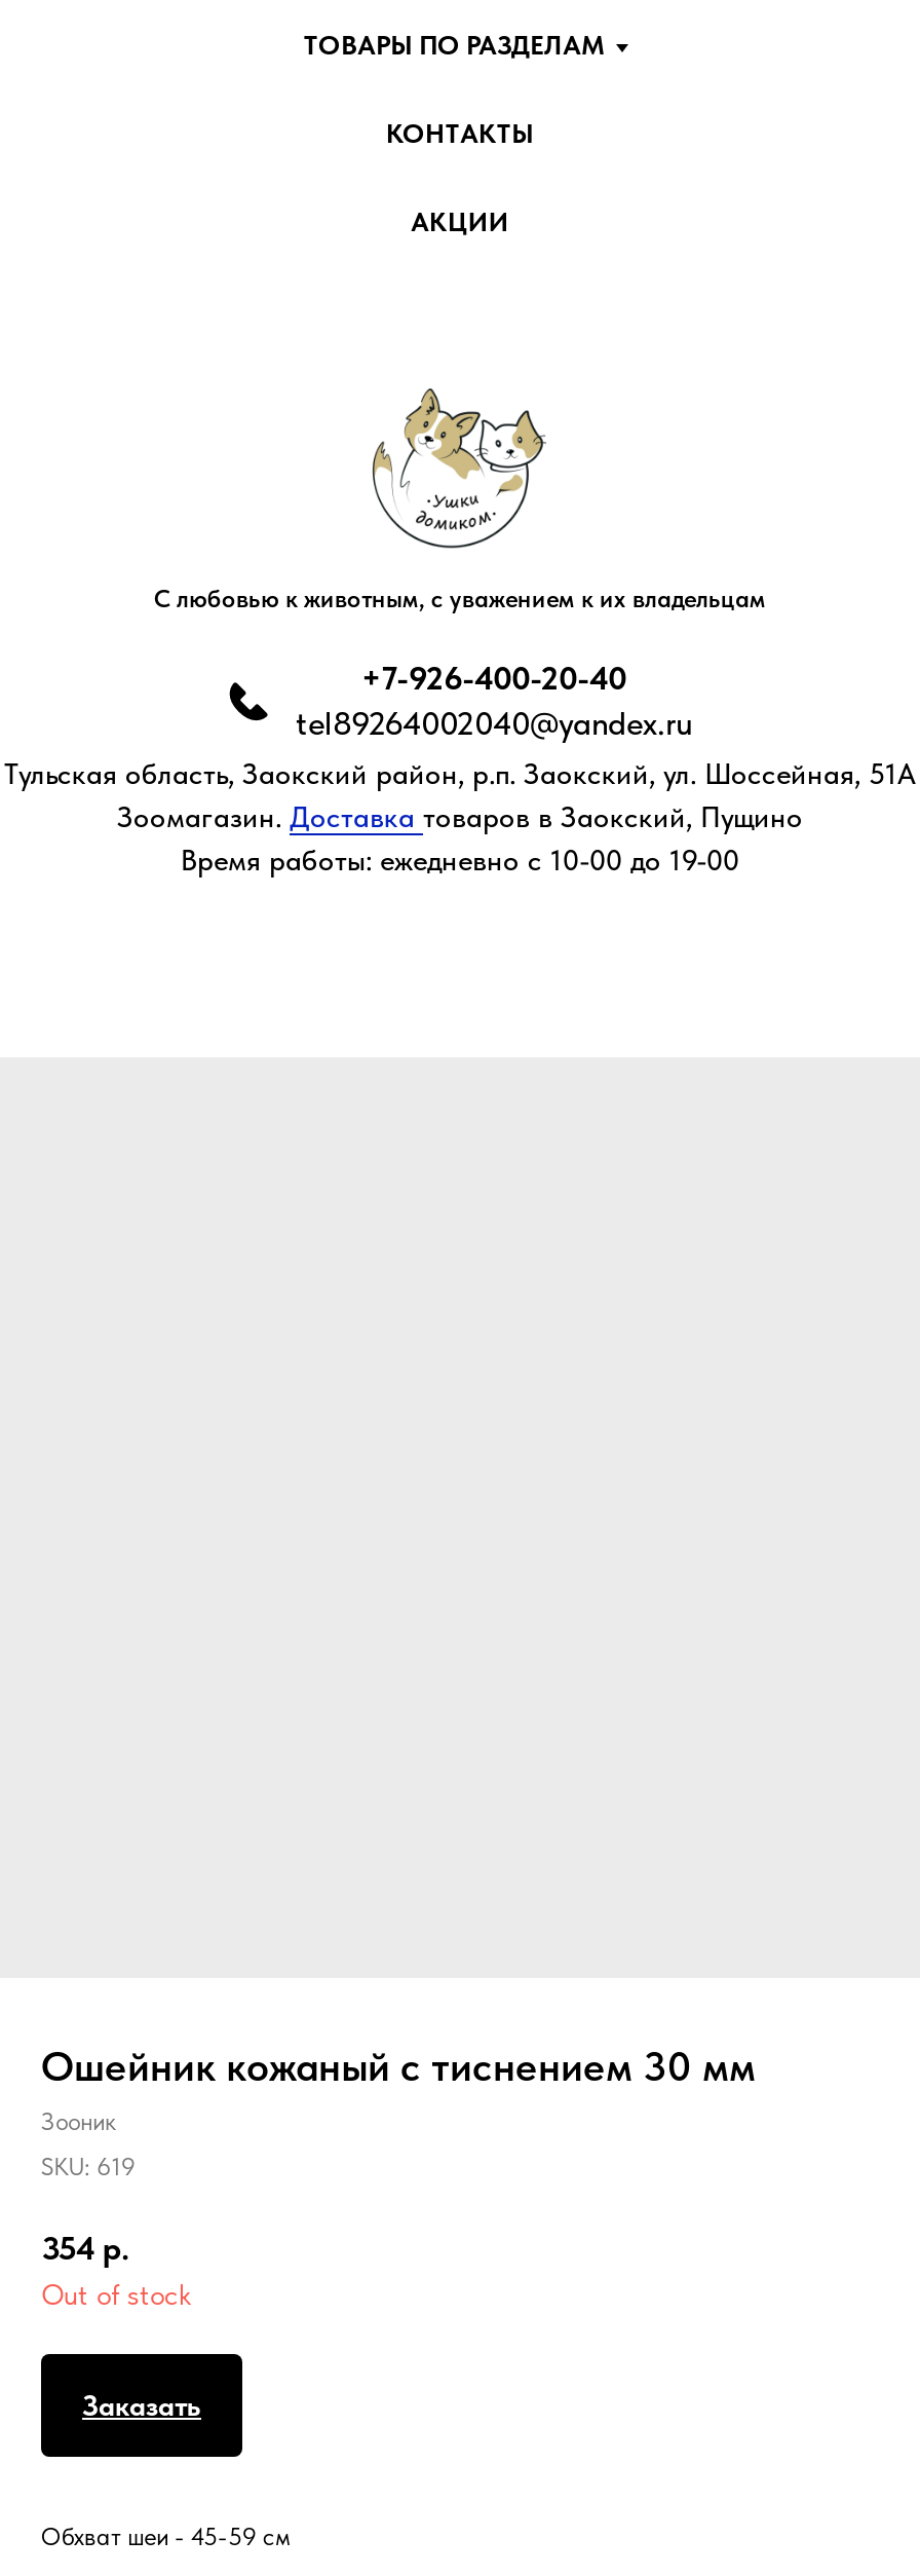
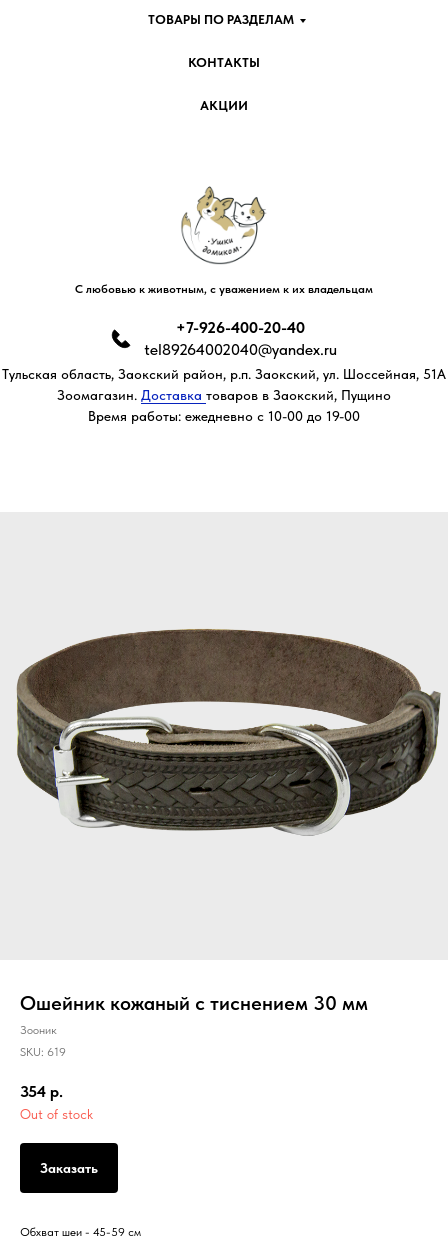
none -> [16,628,441,836] [image]

